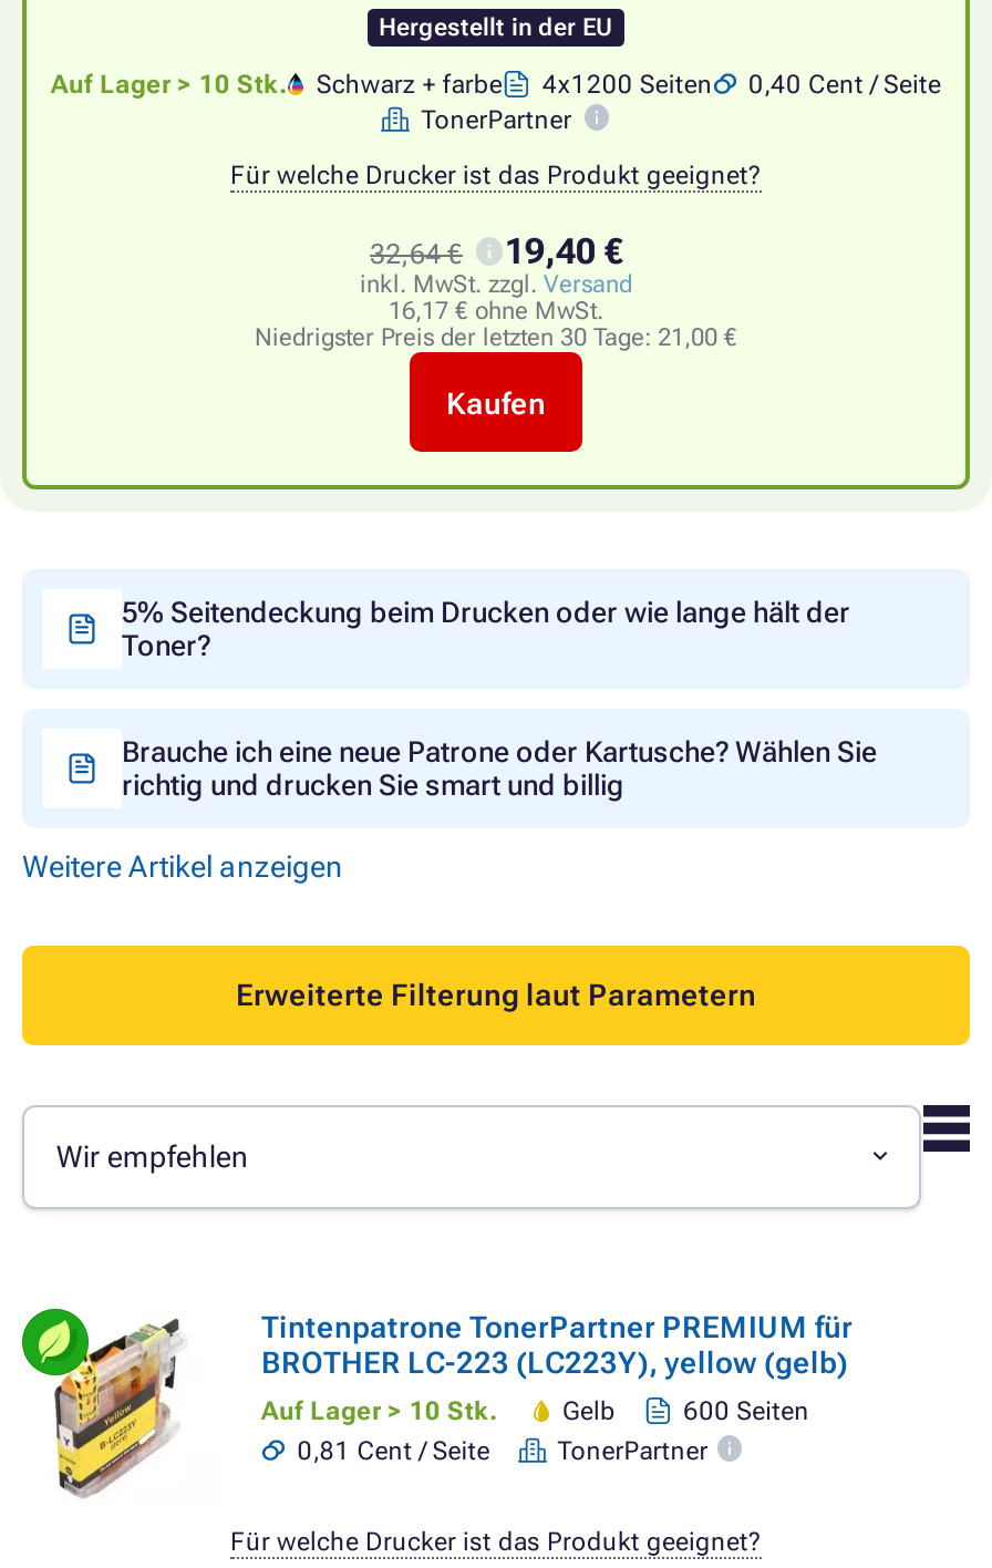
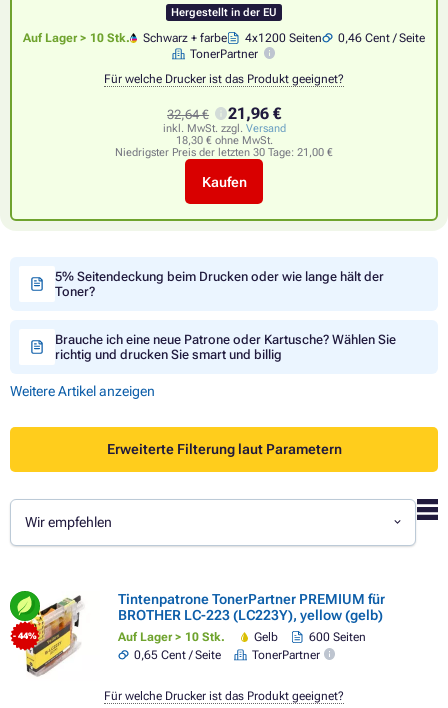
[51,70,941,101] Auf Lager > 10 Stk. Schwarz + farbe 4x1200 Seiten 0,40 Cent / Seite -> [23,31,425,45] Auf Lager > 10 Stk. Schwarz + farbe 4x1200 Seiten 0,46 Cent / Seite
[370,231,622,273] 32,64 € 19,40 € -> [167,104,281,123] 32,64 € 21,96 €
[389,298,603,326] 16,17 € ohne MwSt. -> [175,134,272,147] 18,30 € ohne MwSt.
none -> [13,631,37,641] - 44%
[297,1435,490,1466] 0,81 Cent / Seite -> [134,648,221,662] 0,65 Cent / Seite

